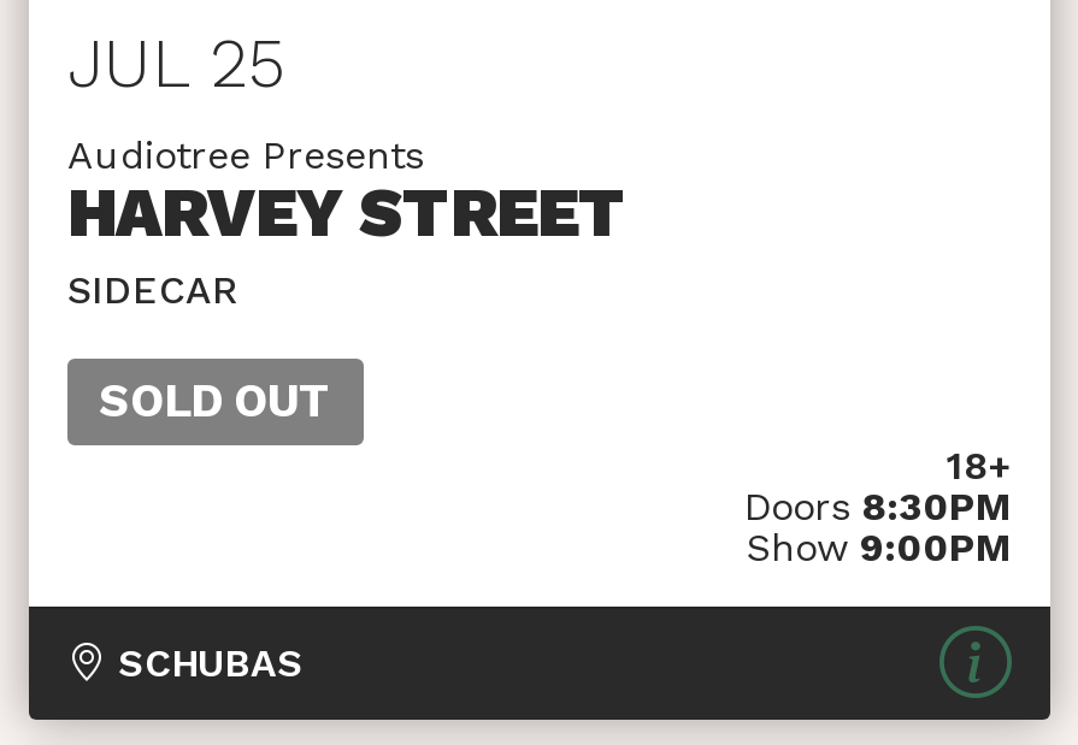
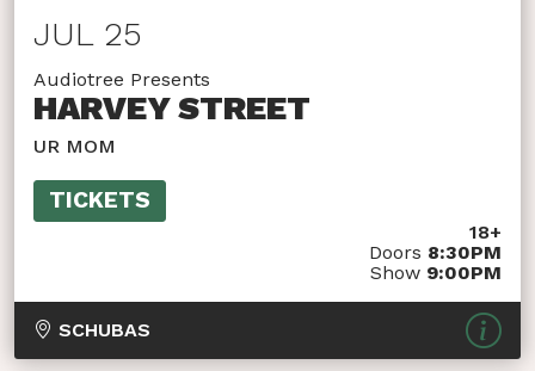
[67,267,238,313] SIDECAR -> [33,134,116,157] UR MOM
[99,373,332,428] SOLD OUT -> [49,186,150,214] TICKETS

